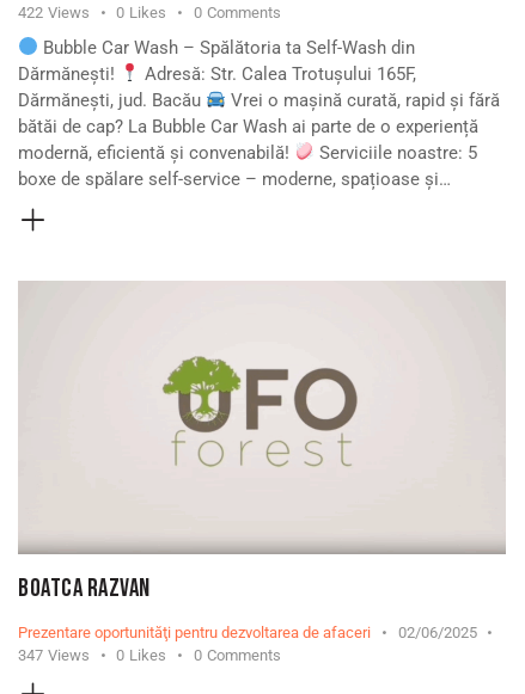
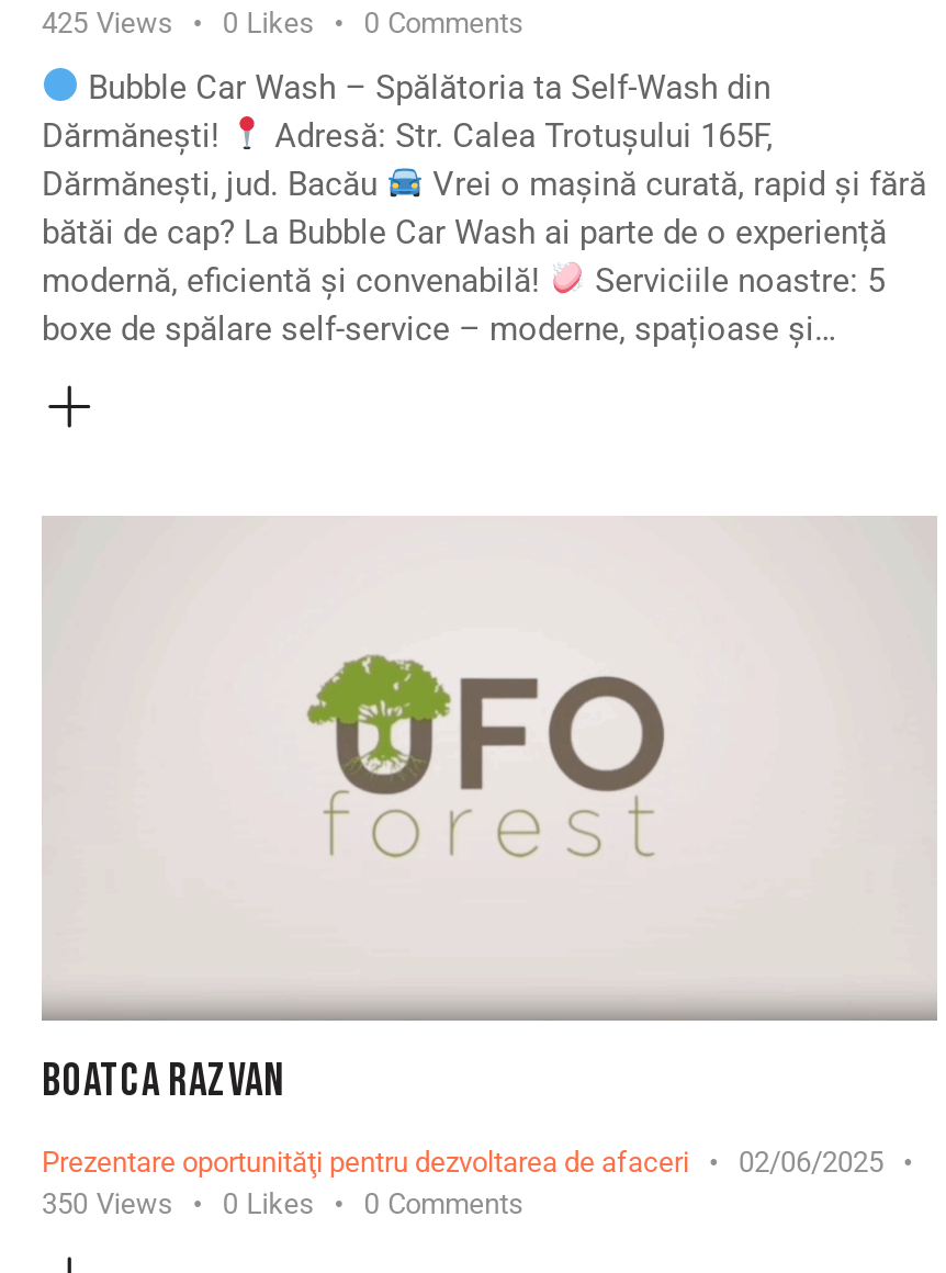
[18,3,281,21] 422 Views 0 Likes 0 Comments -> [42,6,524,39] 425 Views 0 Likes 0 Comments
[18,646,281,664] 347 Views 0 Likes 0 Comments -> [42,1187,524,1220] 350 Views 0 Likes 0 Comments

